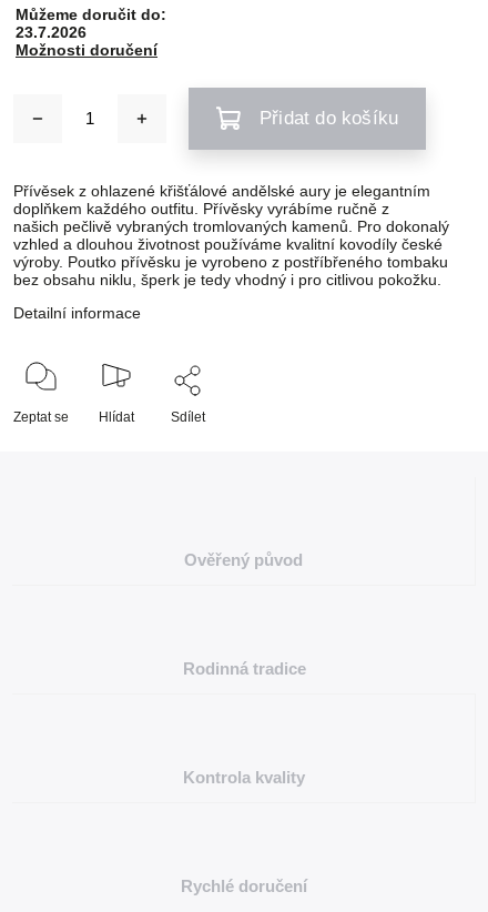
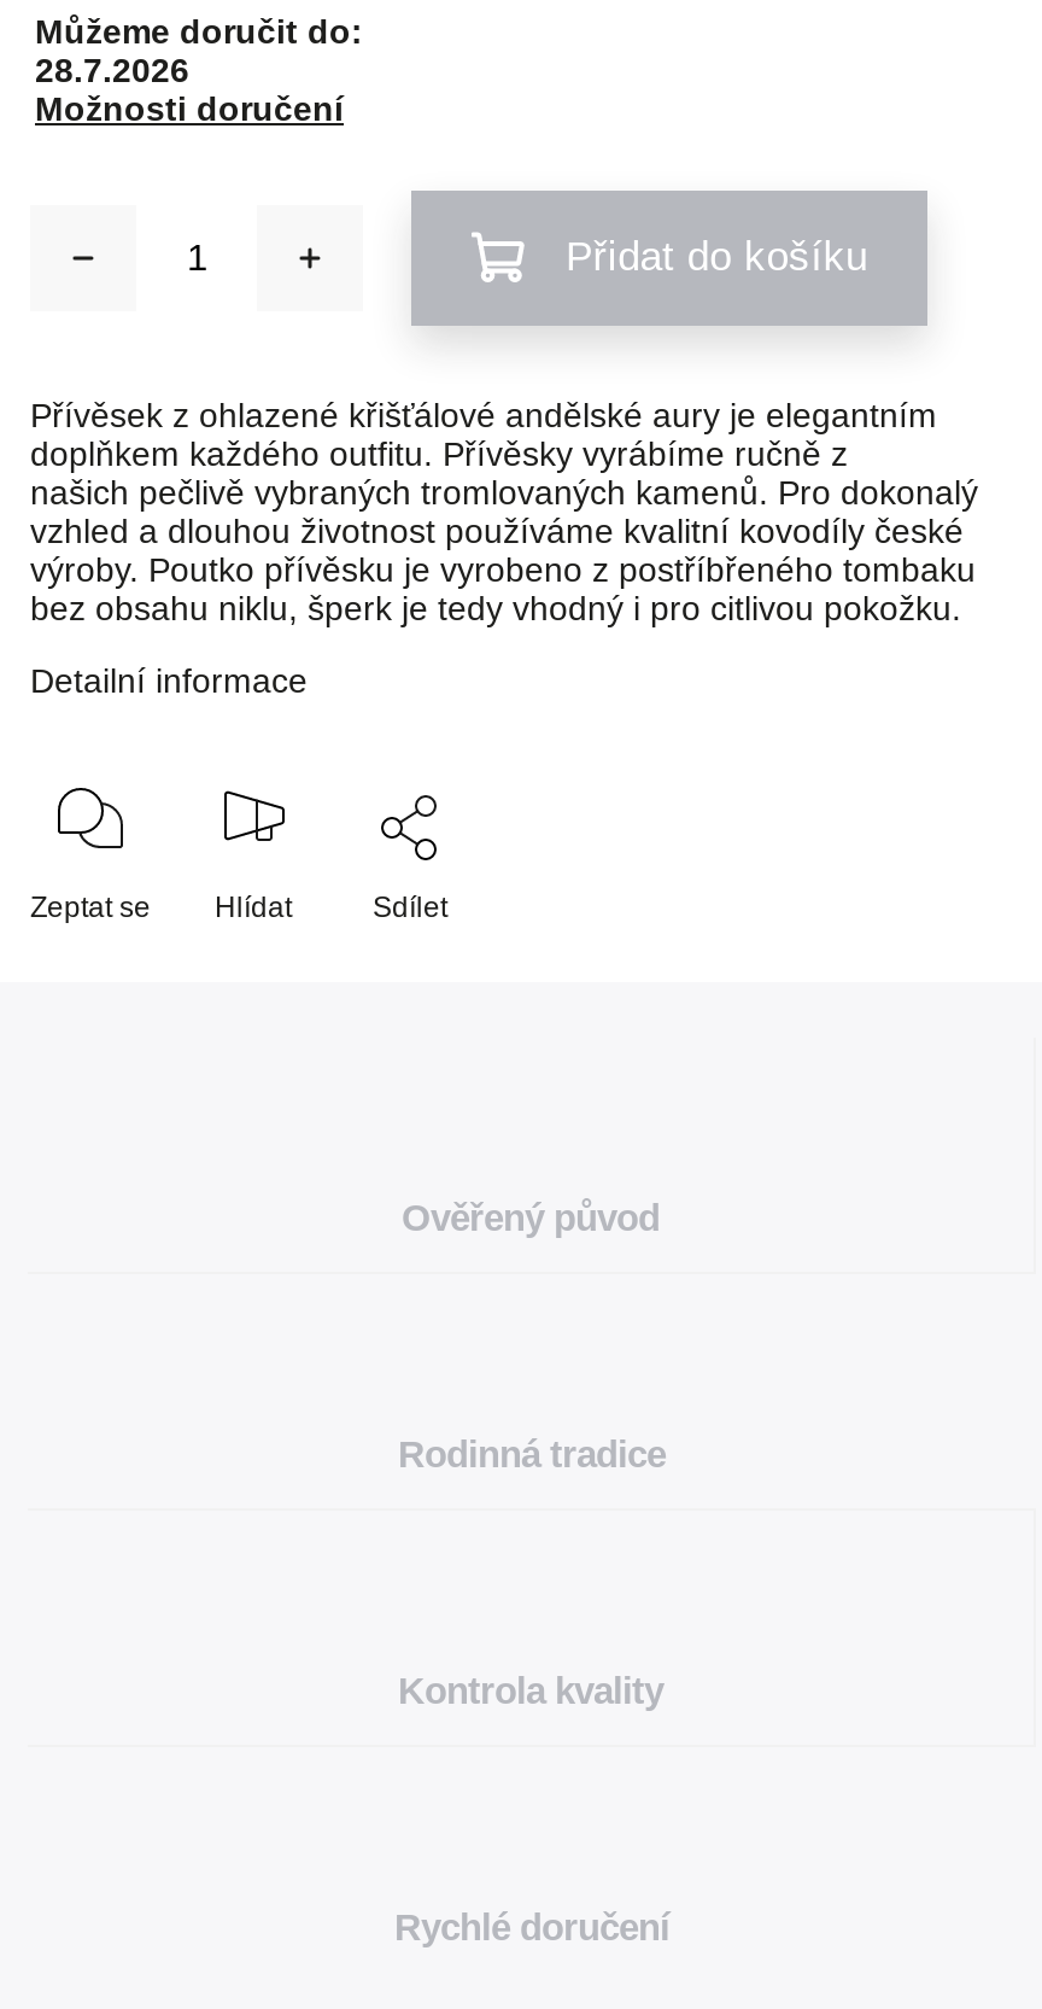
[16,23,87,41] 23.7.2026 -> [35,51,189,89] 28.7.2026

